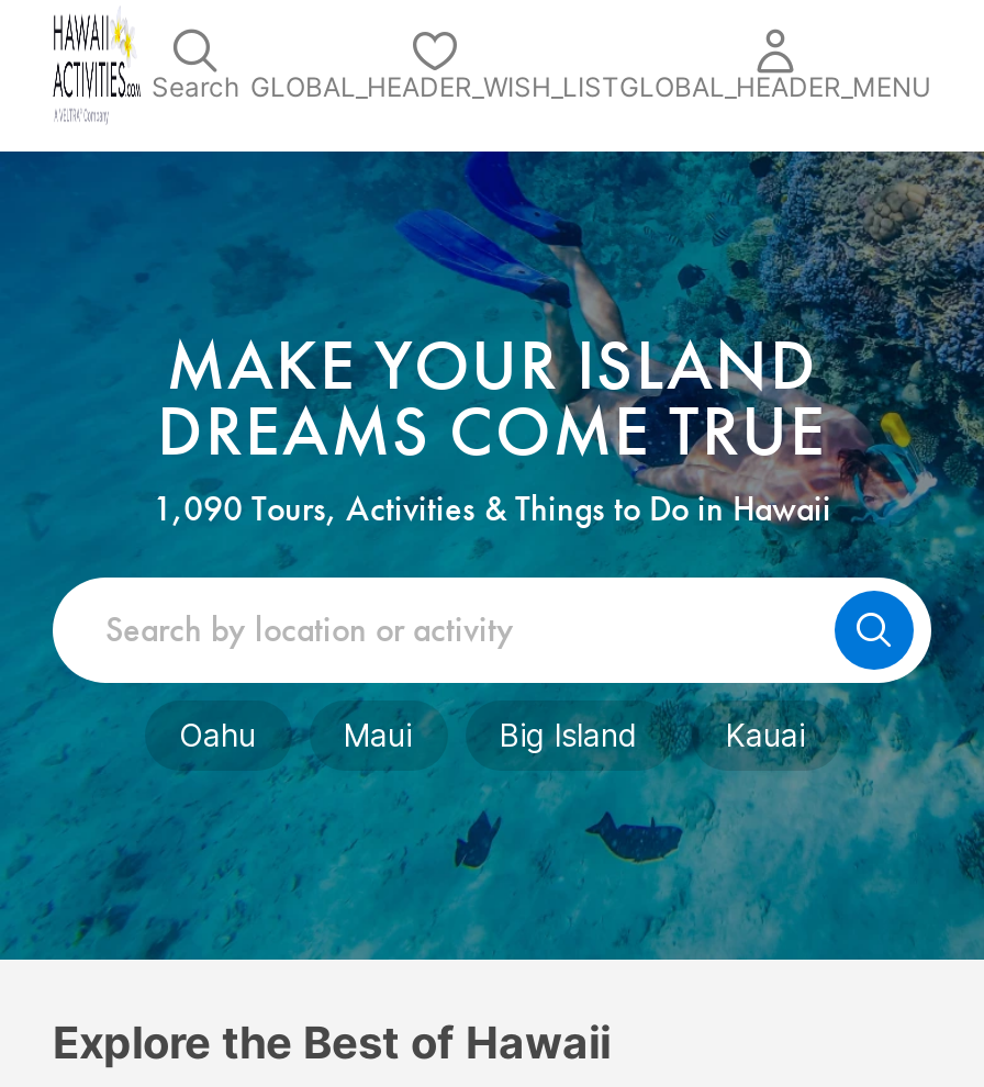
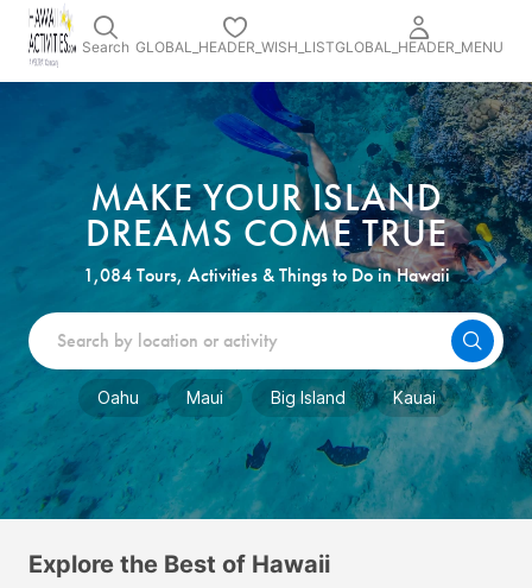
[153,485,831,531] 1,090 Tours, Activities & Things to Do in Hawaii -> [83,262,449,287] 1,084 Tours, Activities & Things to Do in Hawaii

